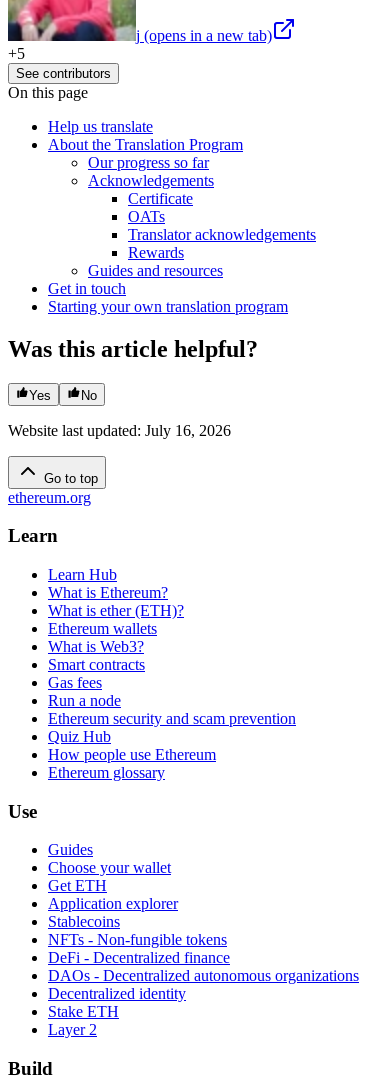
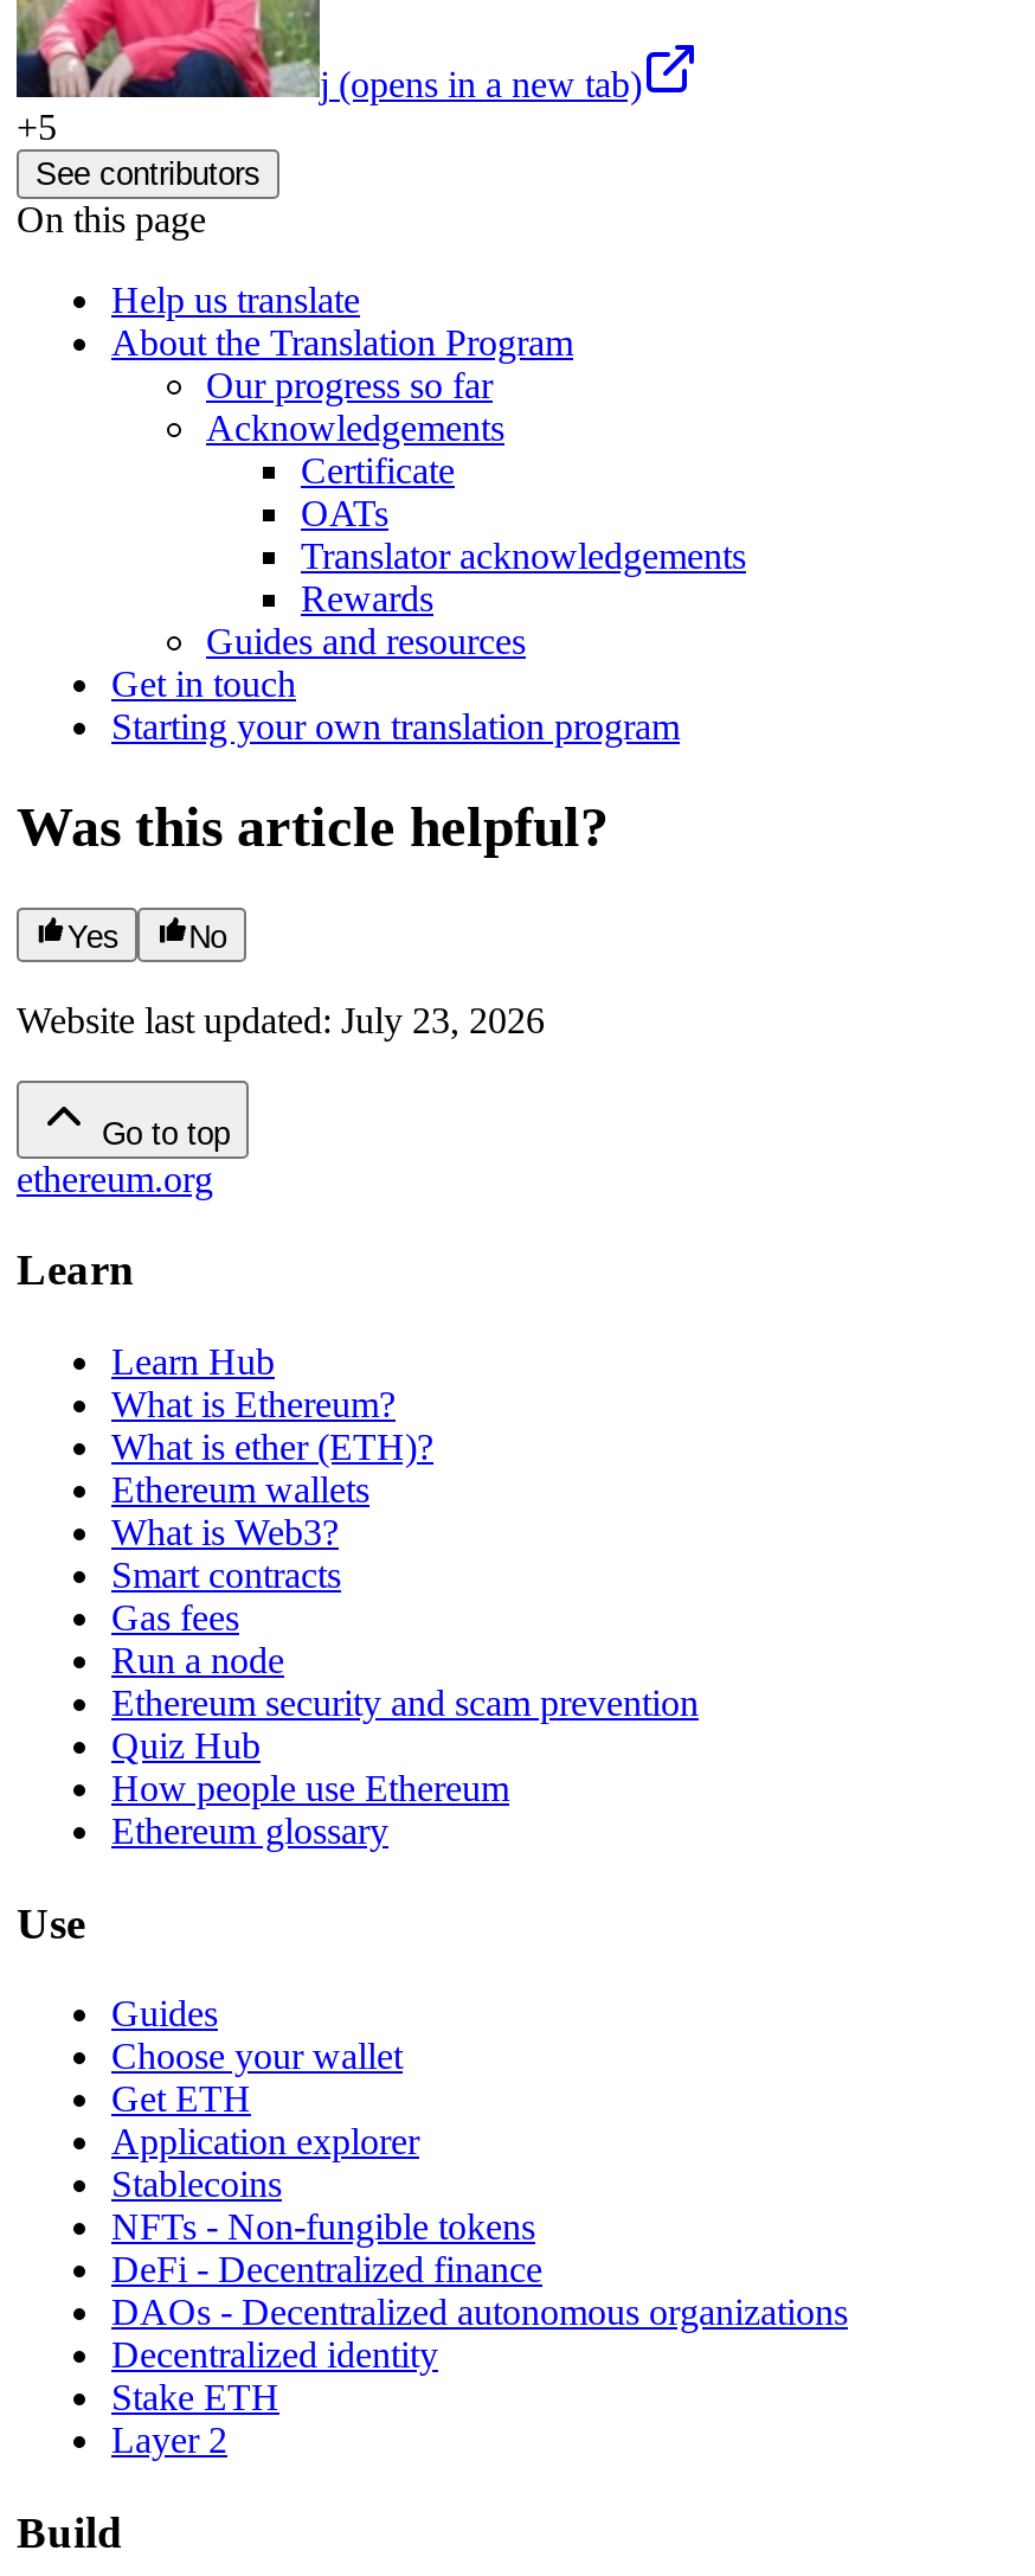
[8,422,231,439] Website last updated: July 16, 2026 -> [17,999,545,1039] Website last updated: July 23, 2026

